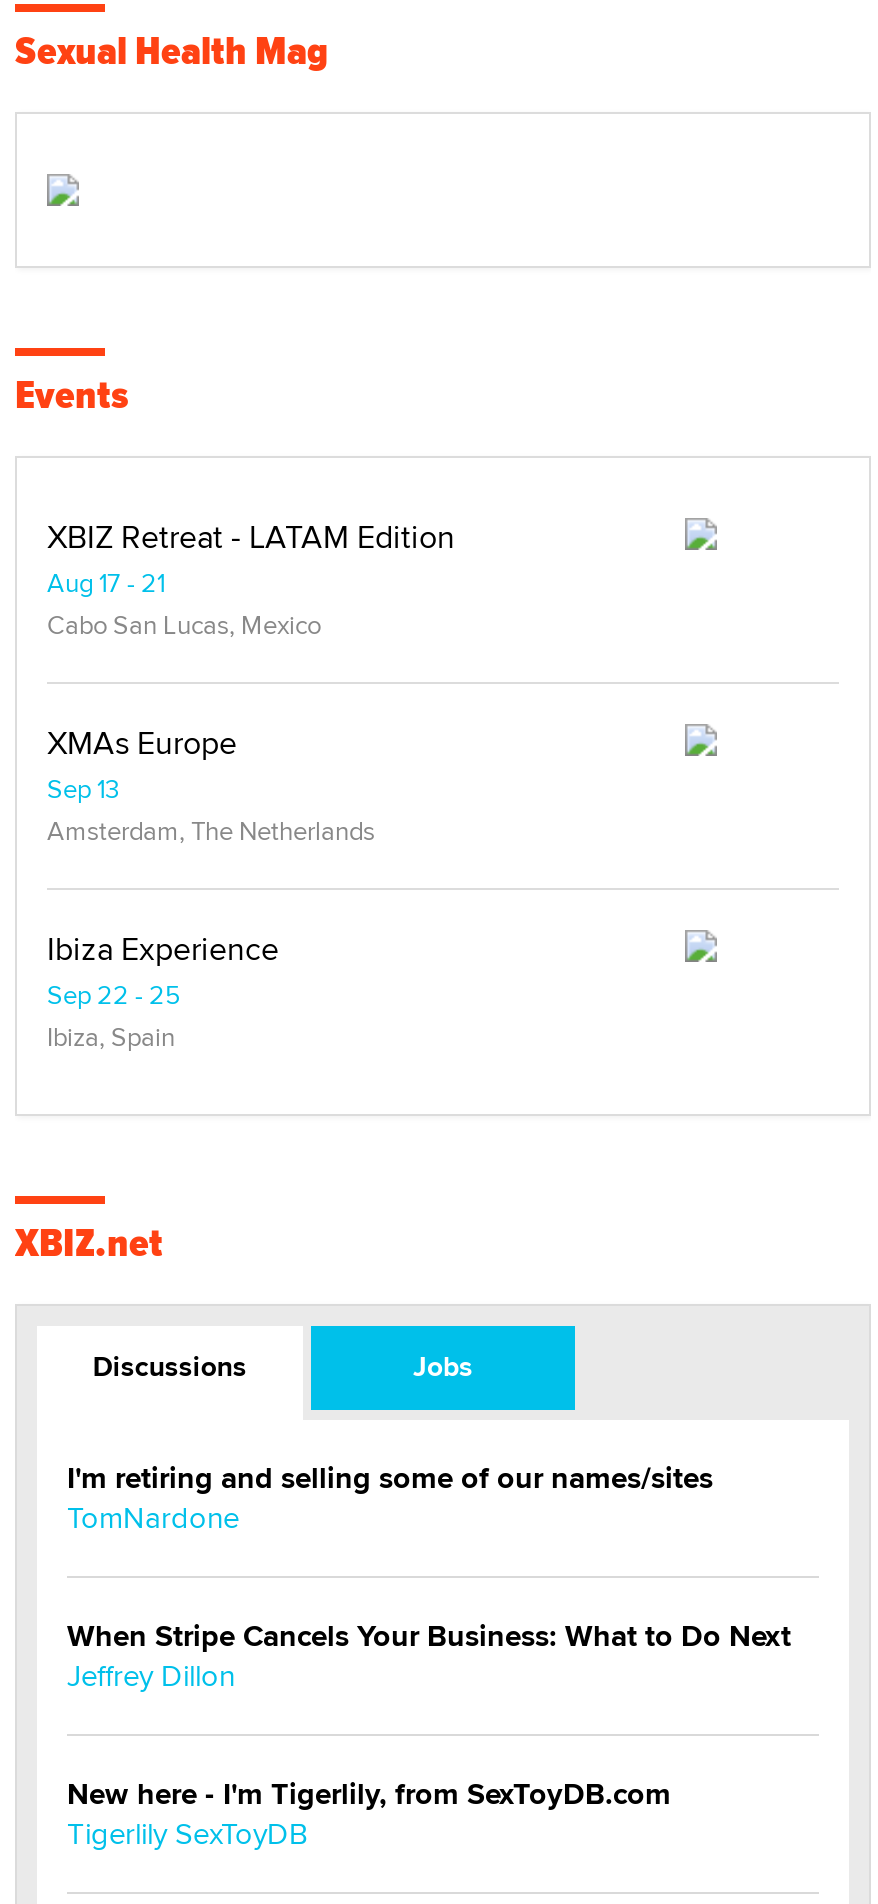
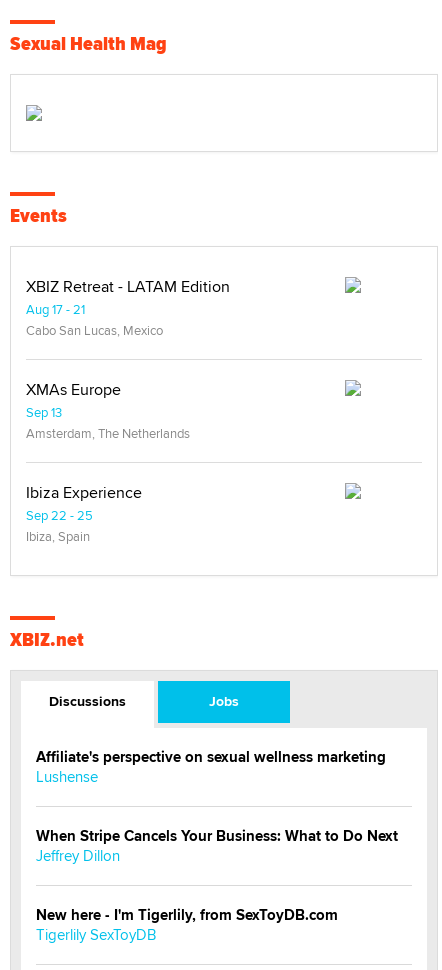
[67,1456,713,1538] I'm retiring and selling some of our names/sites | TomNardone -> [36,746,386,787] Affiliate's perspective on sexual wellness marketing | Lushense

